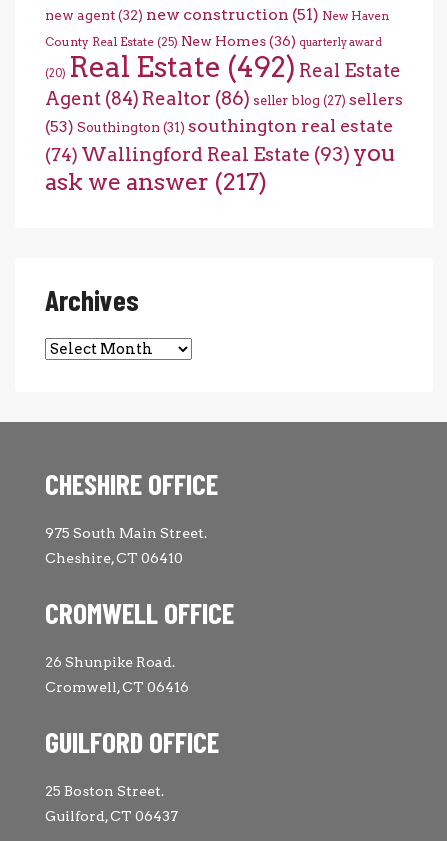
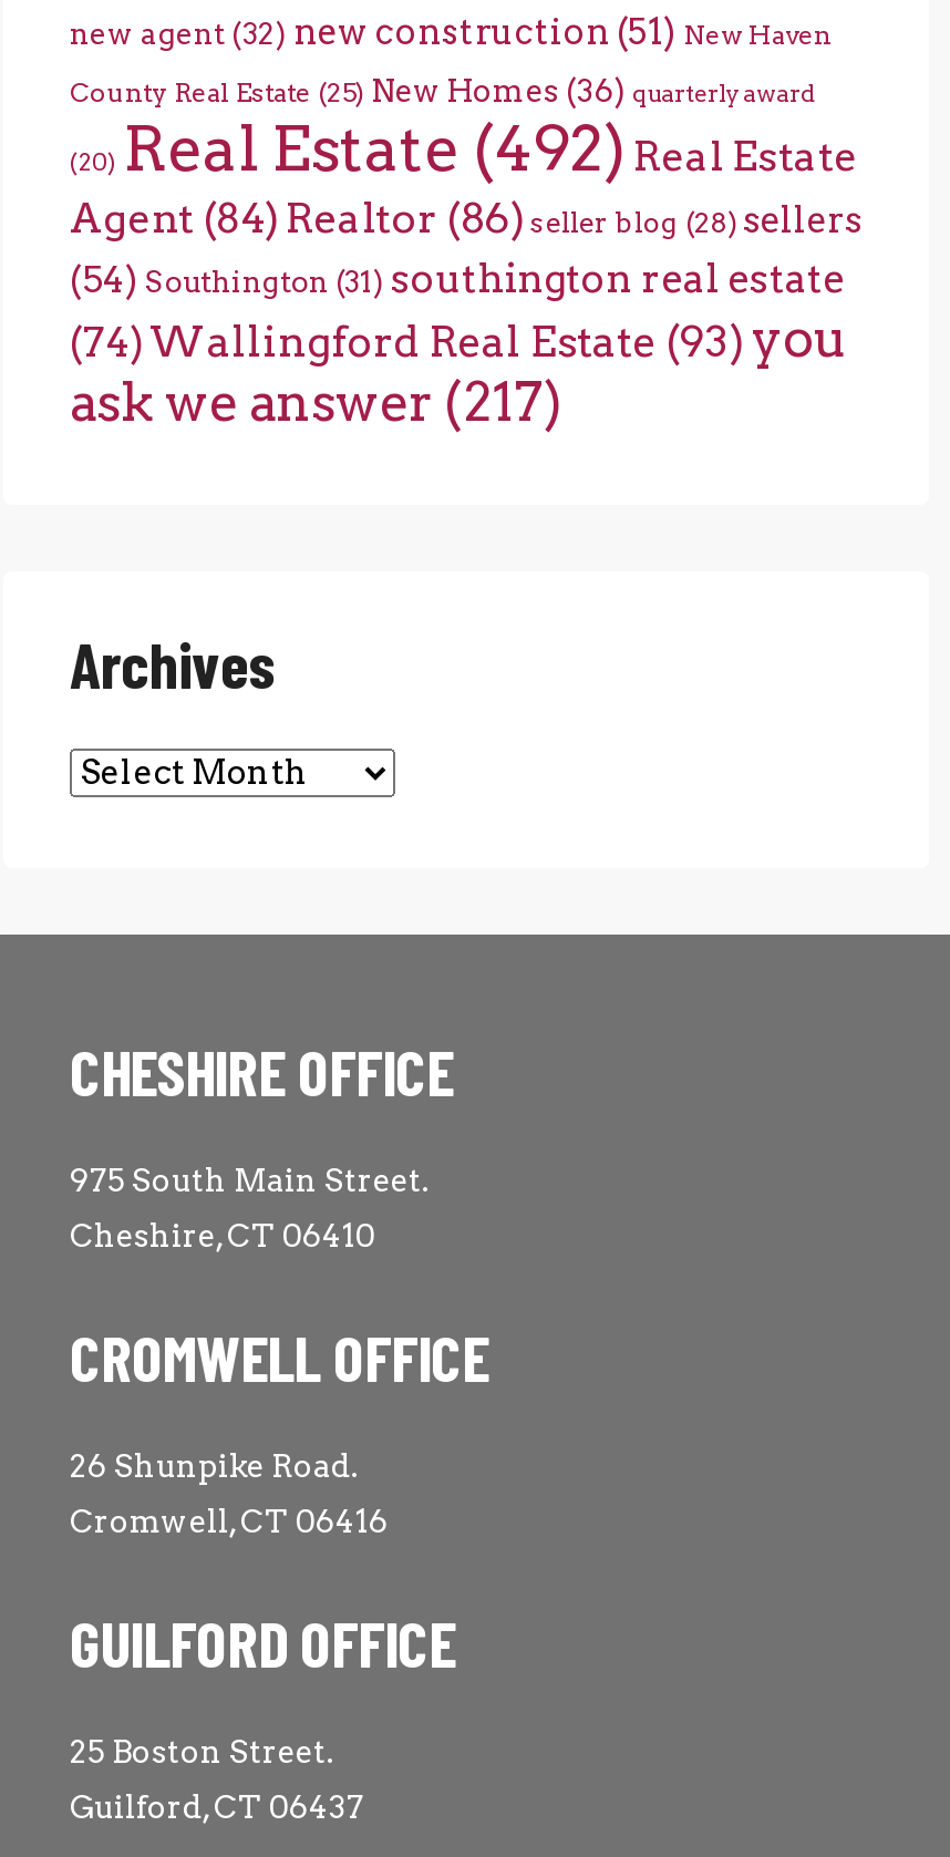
[45,87,403,110] Agent (84) Realtor (86) seller blog (27) sellers -> [70,193,863,244] Agent (84) Realtor (86) seller blog (28) sellers
[45,115,393,136] (53) Southington (31) southington real estate -> [70,255,845,302] (54) Southington (31) southington real estate

